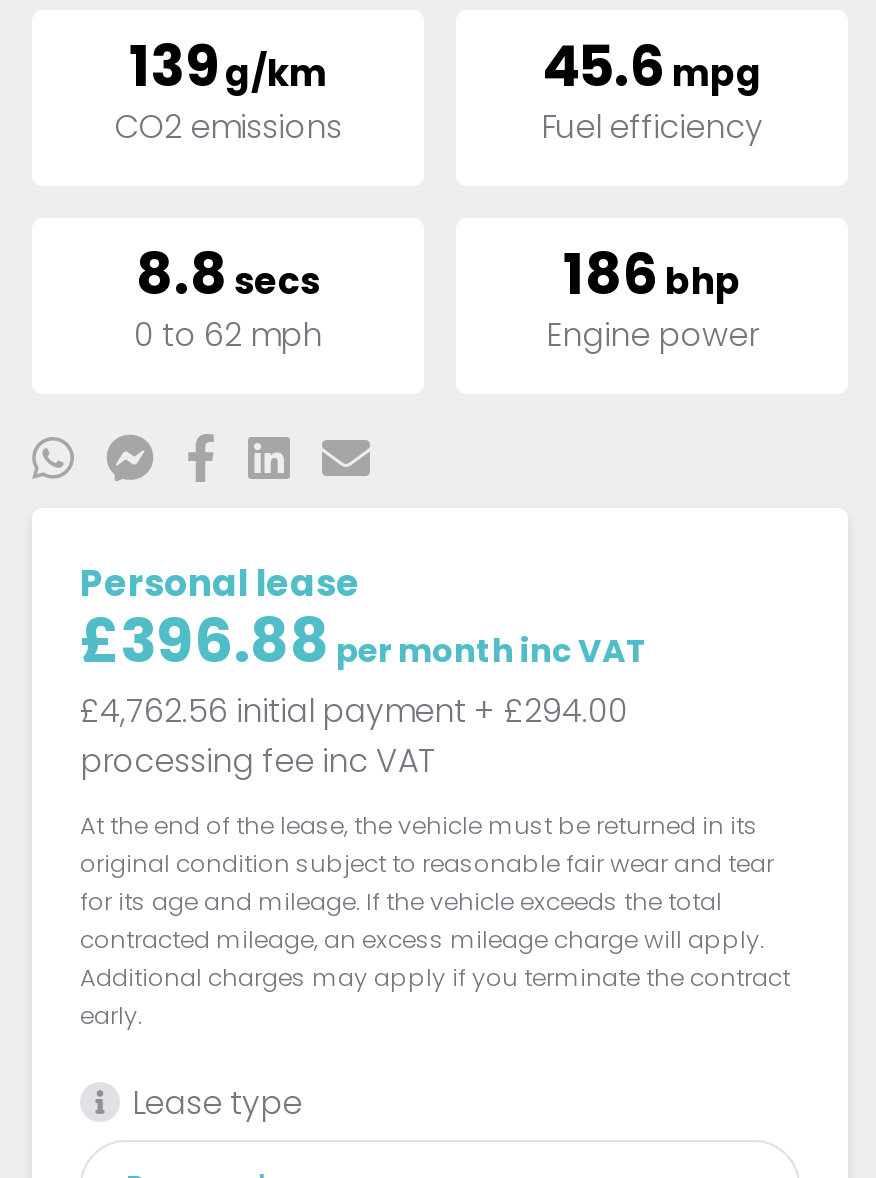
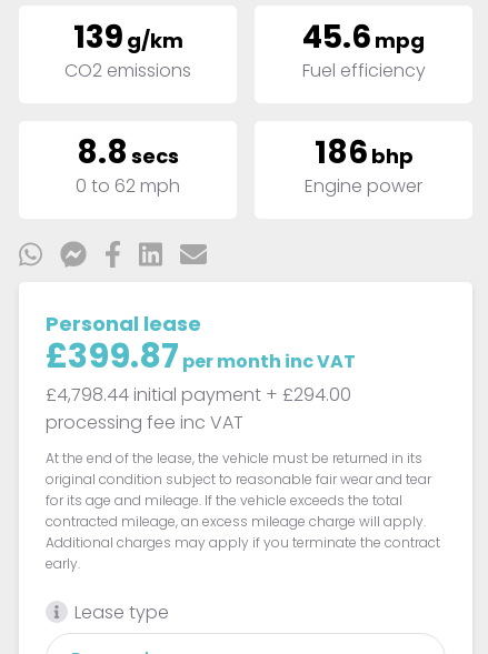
[80,601,648,685] £396.88 per monthinc VAT -> [46,333,356,380] £399.87 per monthinc VAT
[80,689,628,735] £4,762.56 initial payment + £294.00 -> [46,382,351,408] £4,798.44 initial payment + £294.00

